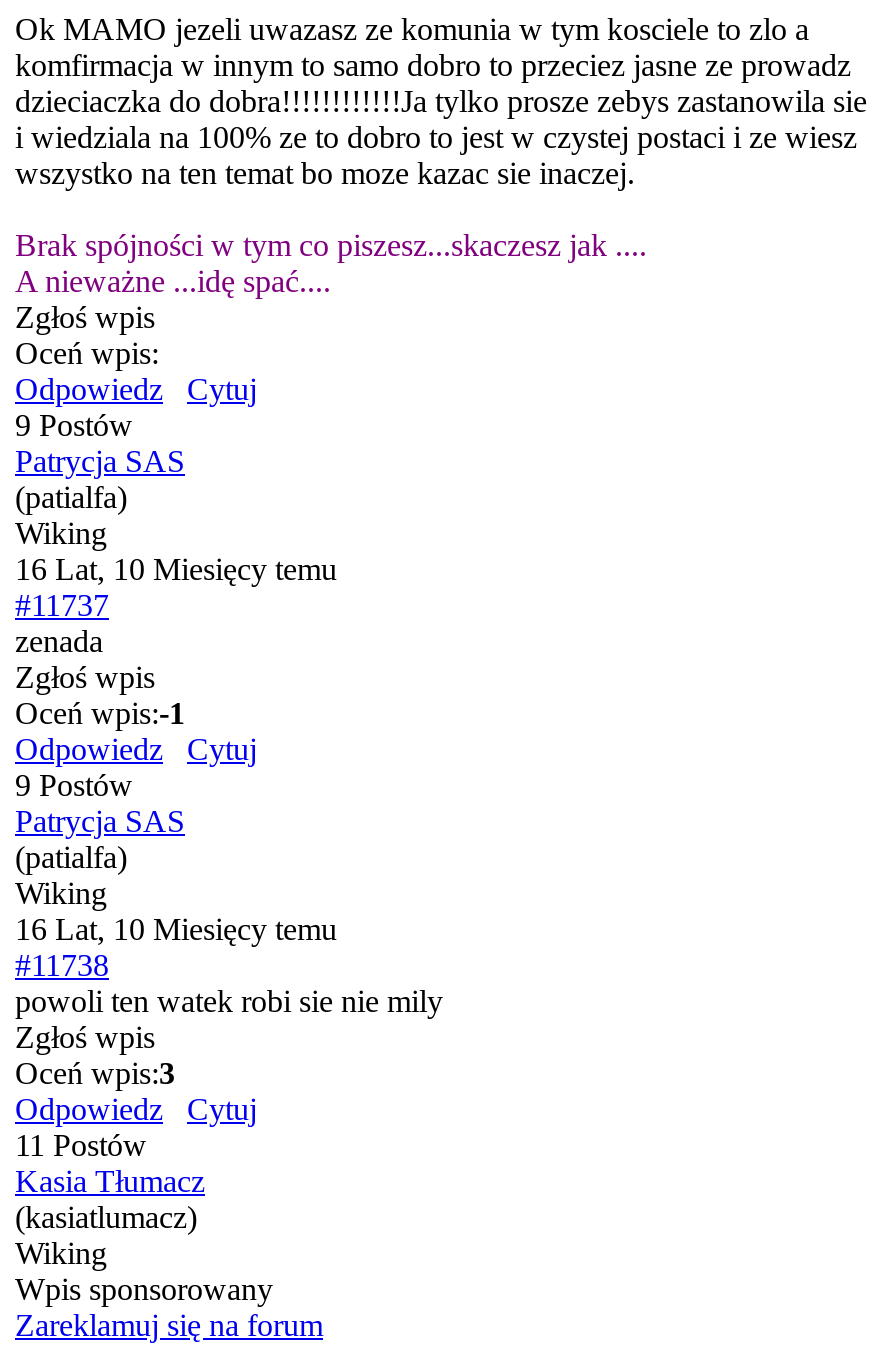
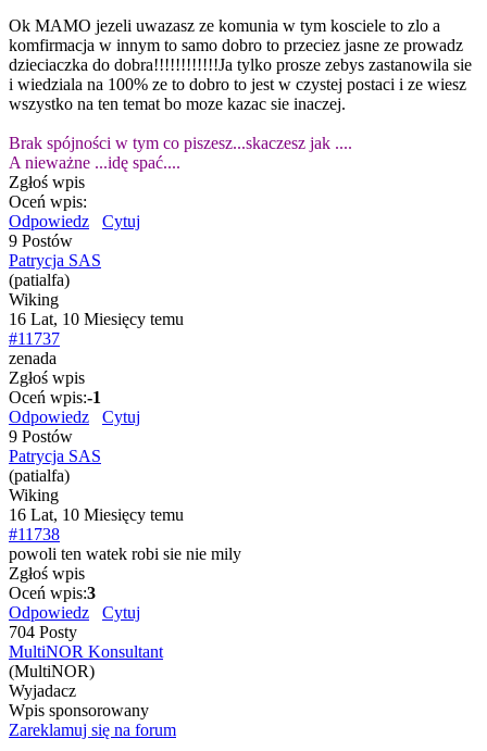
[15,1129,205,1271] 11 Postów | Kasia Tłumacz | (kasiatlumacz) | Wiking -> [9,623,163,700] 704 Posty | MultiNOR Konsultant | (MultiNOR) | Wyjadacz

